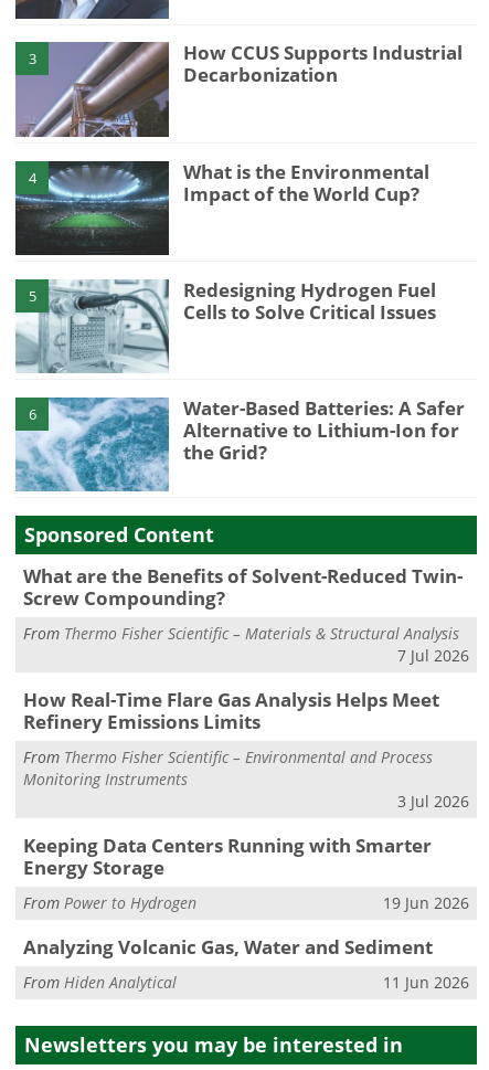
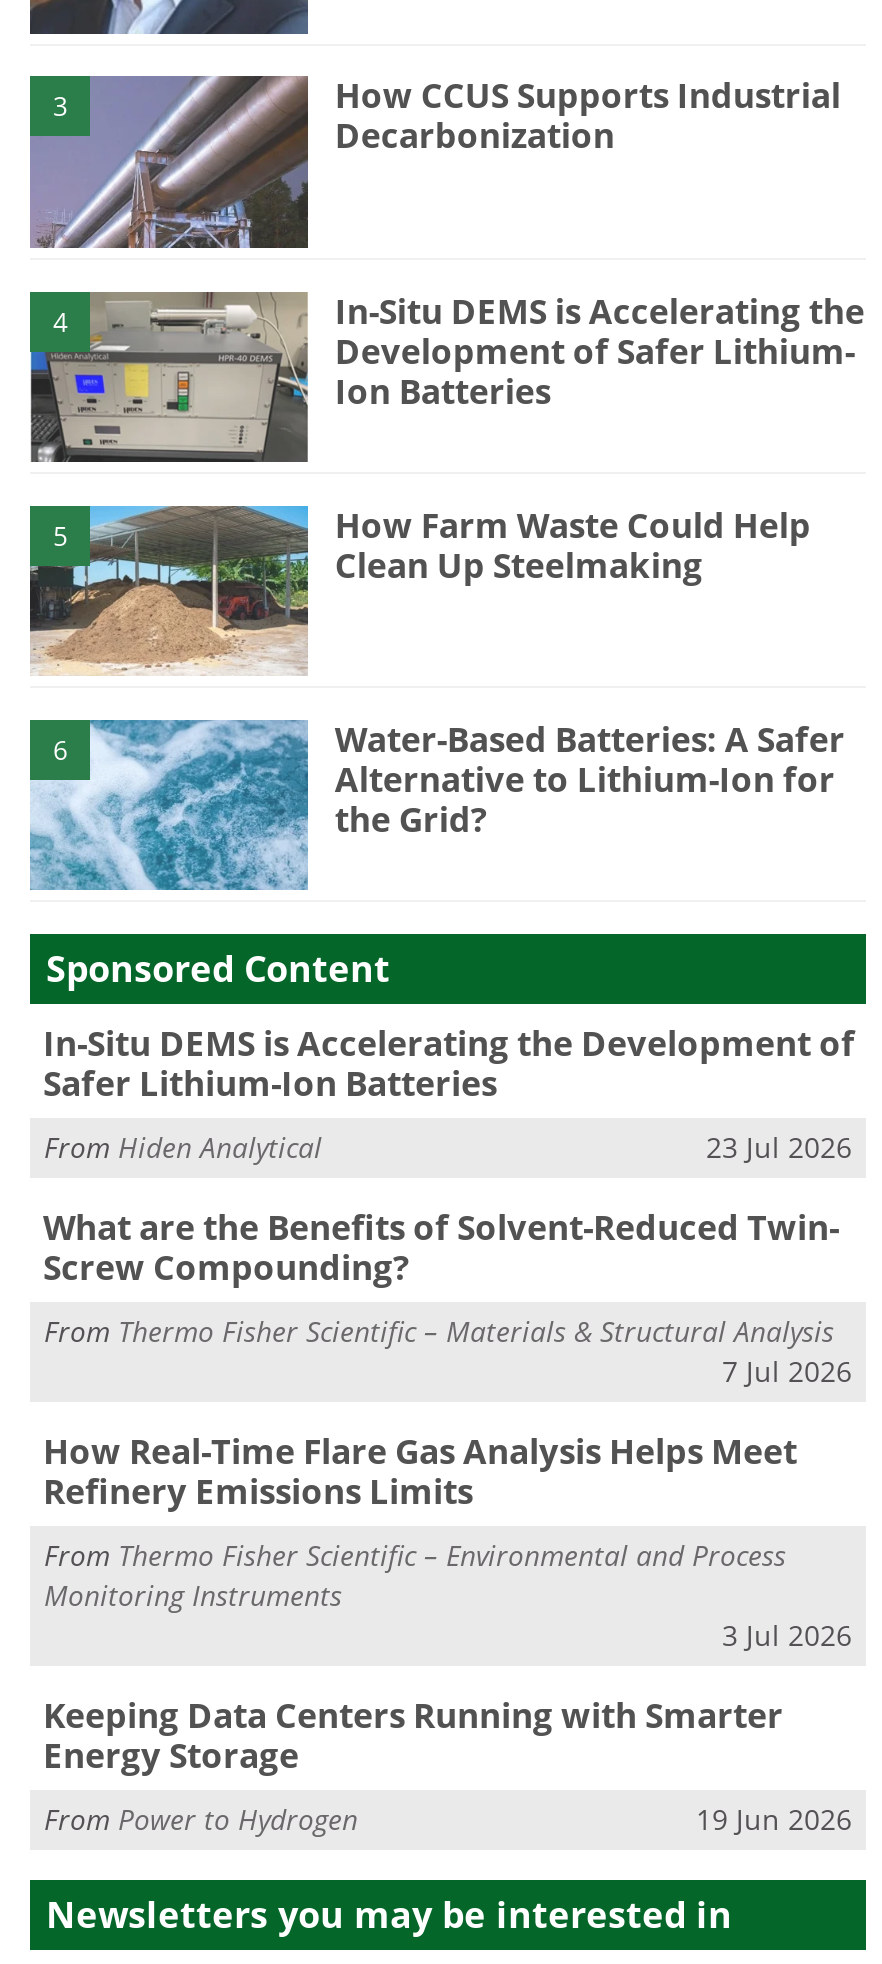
[14,158,430,255] [image] | What is the Environmental | Impact of the World Cup? -> [30,287,865,462] [image] | In-Situ DEMS is Accelerating the | Development of Safer Lithium- | Ion Batteries
[15,277,436,374] [image] | Redesigning Hydrogen Fuel | Cells to Solve Critical Issues -> [28,501,811,676] [image] | How Farm Waste Could Help | Clean Up Steelmaking
none -> [43,1020,855,1165] In-Situ DEMS is Accelerating the Development of | Safer Lithium-Ion Batteries | 23 Jul 2026
moved [23,563,469,913] -> [43,1204,852,1838]: What are the Benefits of Solvent-Reduced Twin- | Screw Compounding? | From Thermo Fisher Scientific – Materials & Structural Analysis | ... | From Power to Hydrogen | 19 Jun 2026
[23,935,469,992] Analyzing Volcanic Gas, Water and Sediment | 11 Jun 2026 -> none
moved [23,972,177,992] -> [44,1127,322,1165]: From Hiden Analytical

